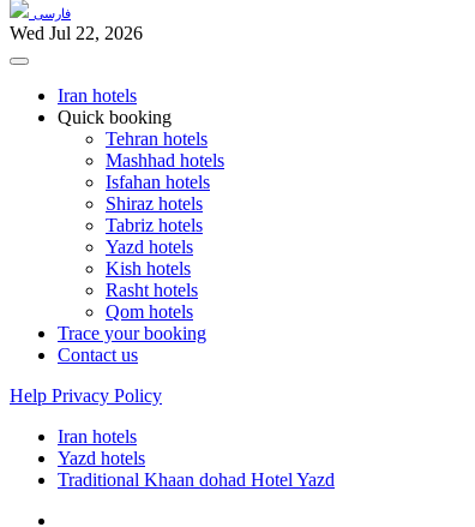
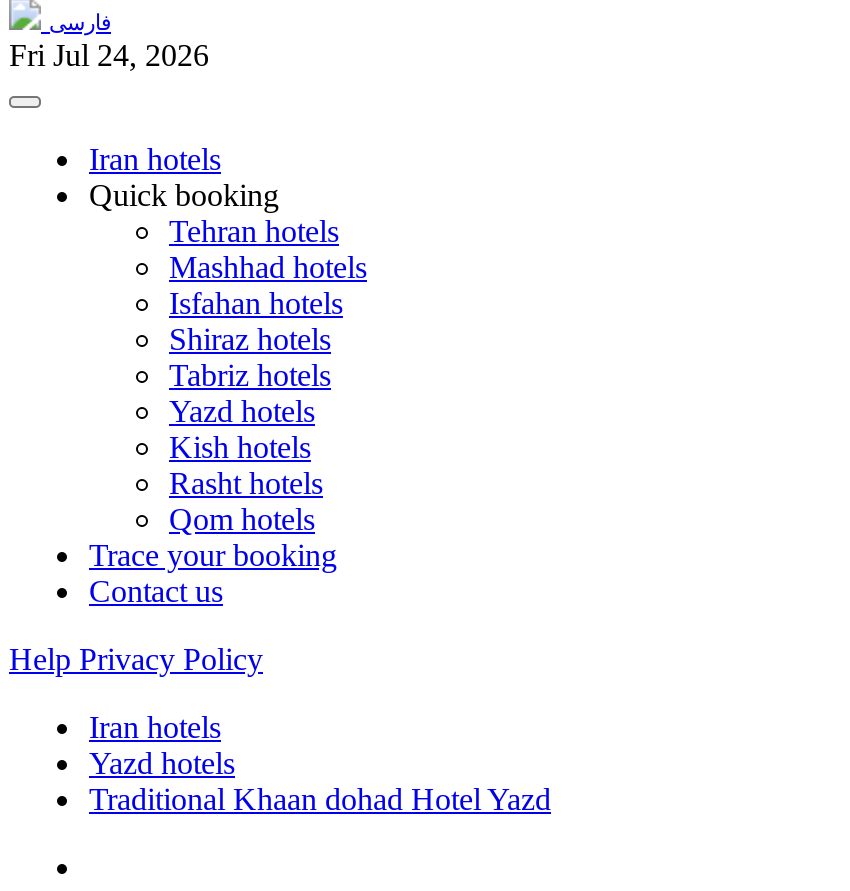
[10,23,143,43] Wed Jul 22, 2026 -> [9,38,209,72] Fri Jul 24, 2026

